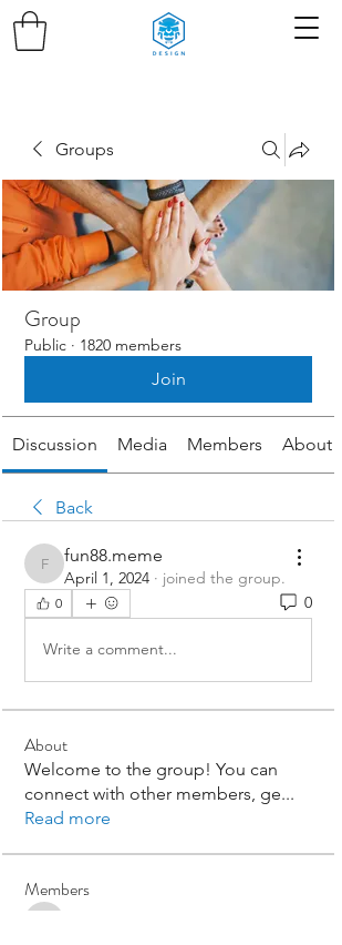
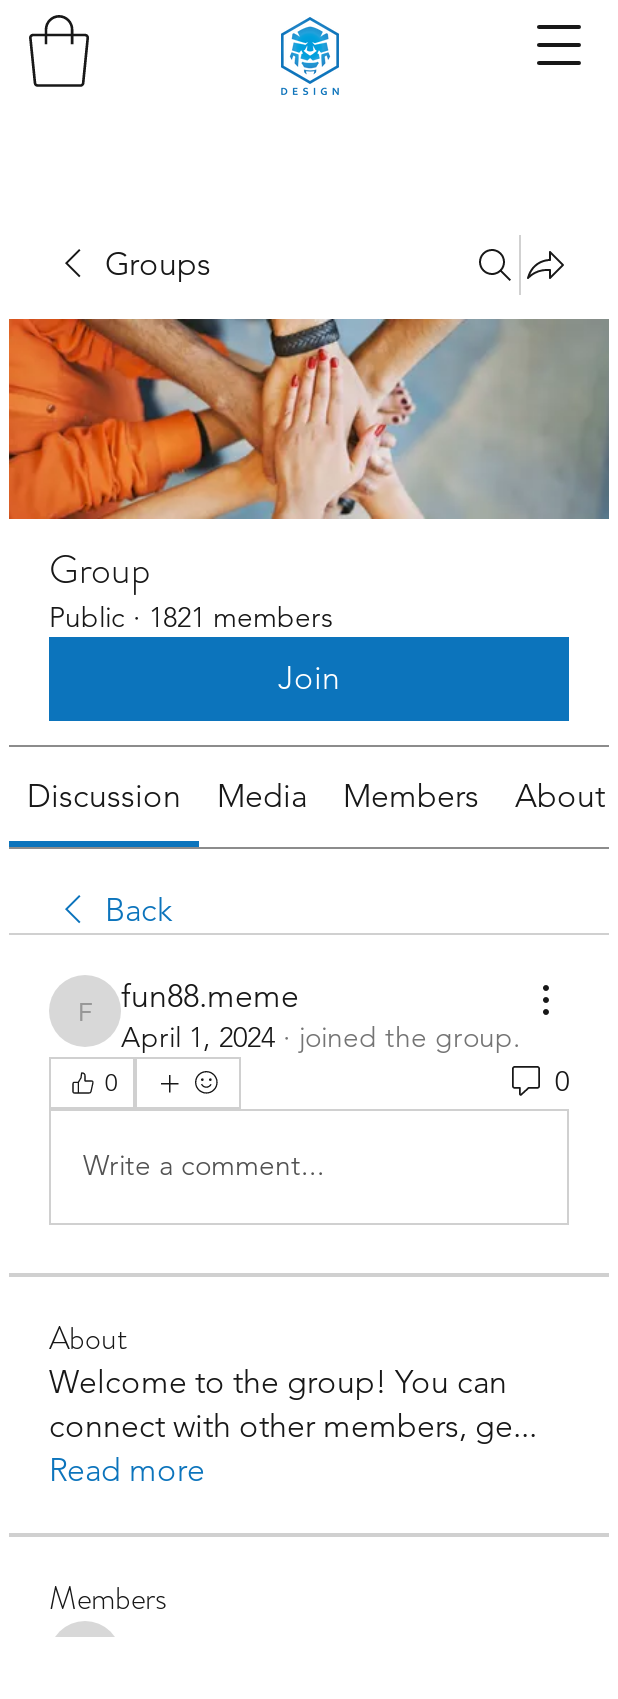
[24,335,182,355] Public · 1820 members -> [49,598,333,634] Public · 1821 members

